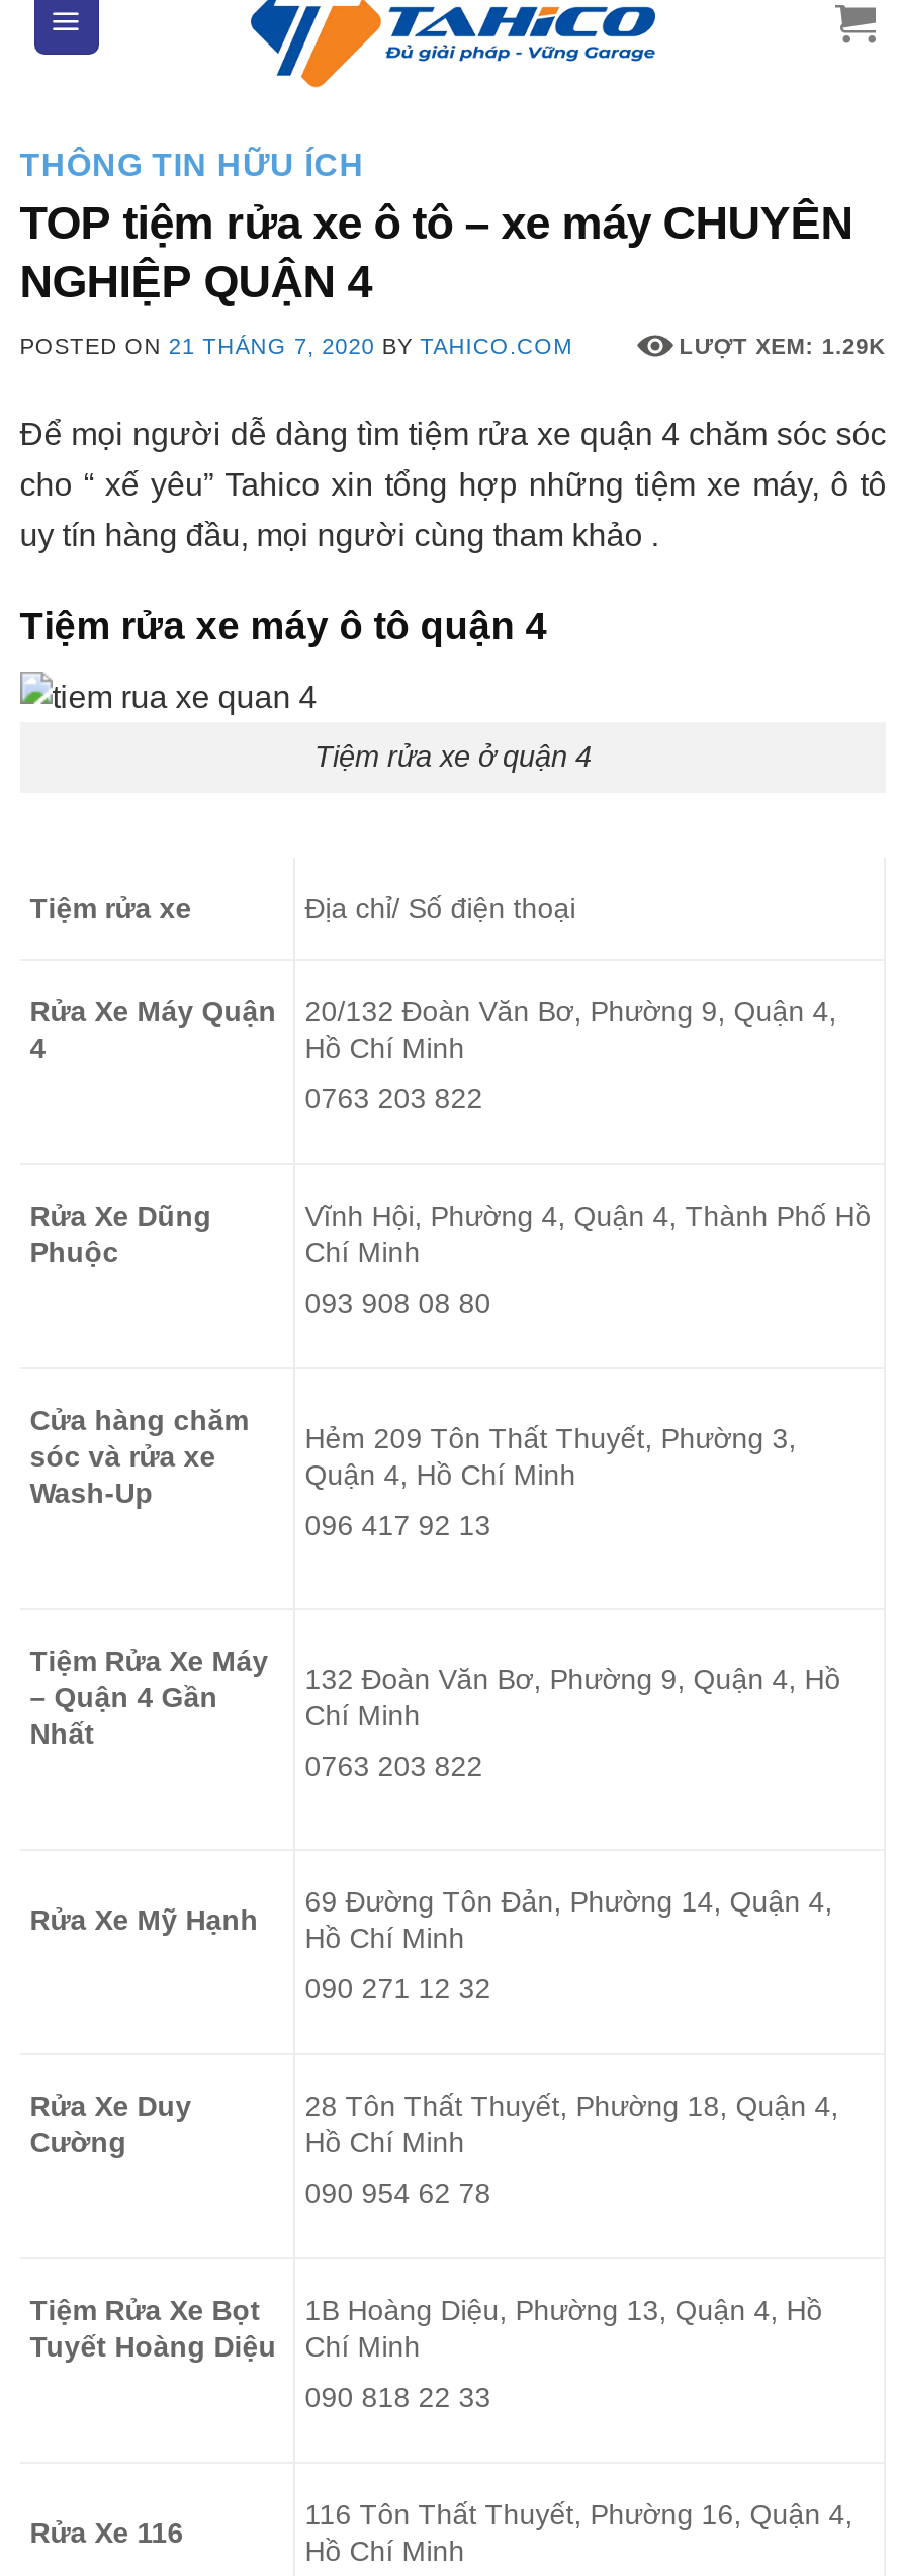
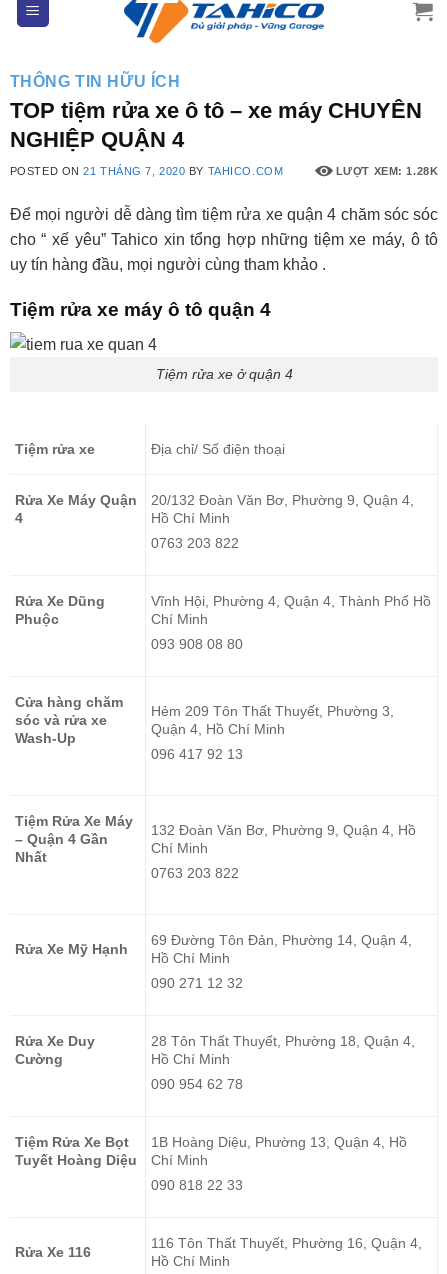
[679,333,886,358] LƯỢT XEM: 1.29K -> [336,165,438,177] LƯỢT XEM: 1.28K

